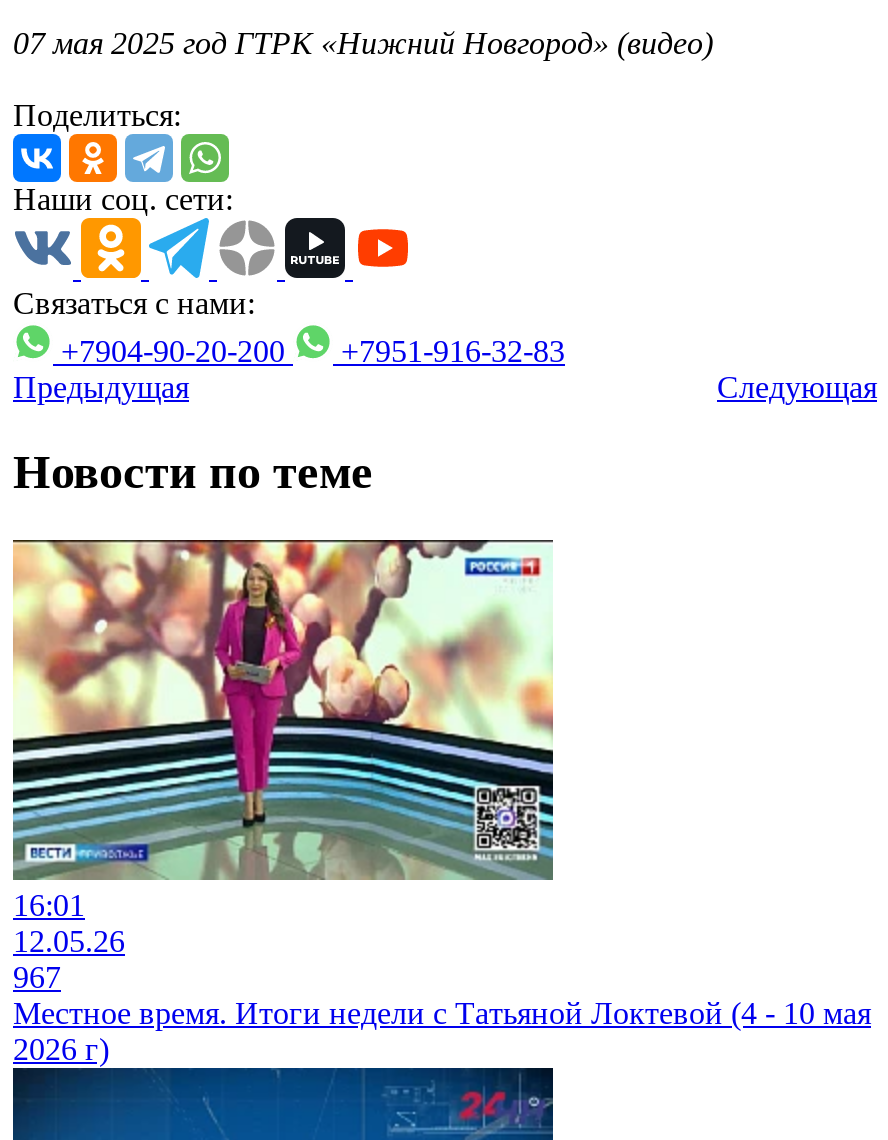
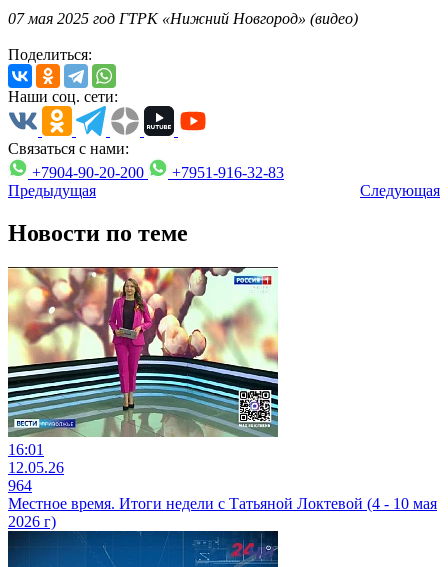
[13,959,61,993] 967 -> [8,477,32,494] 964

